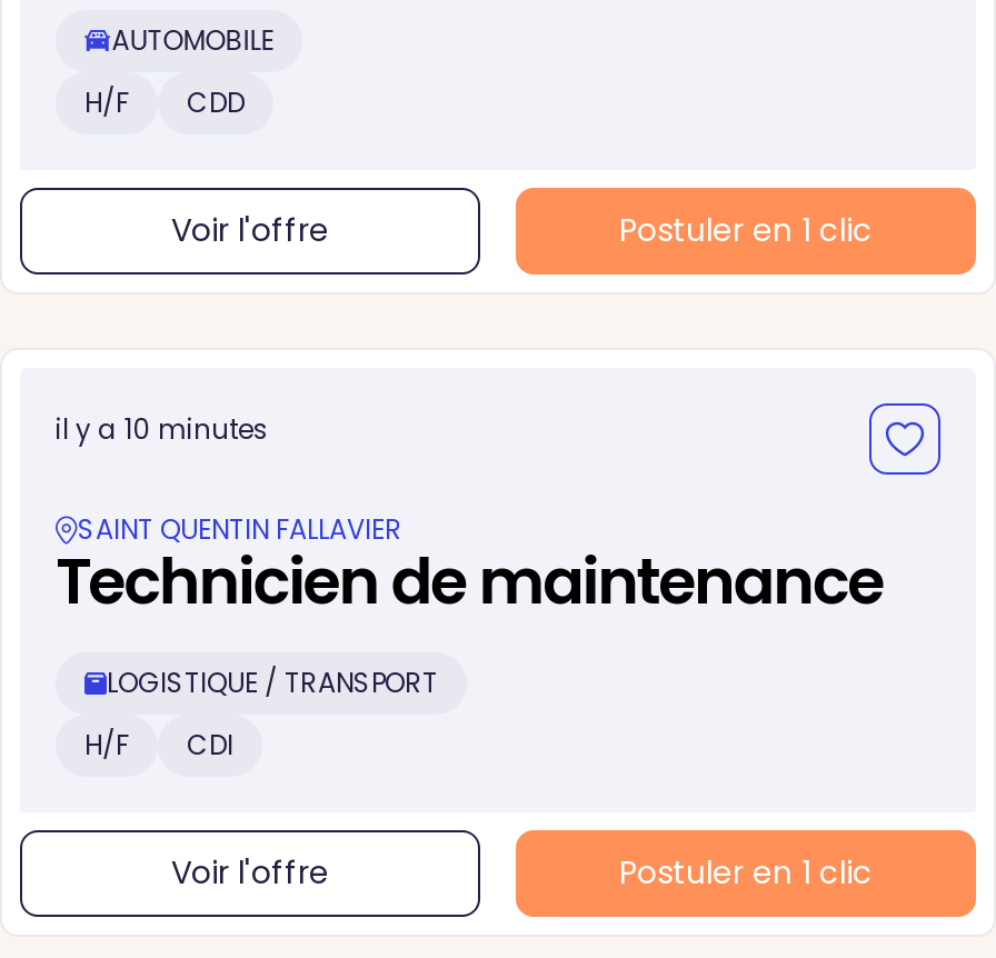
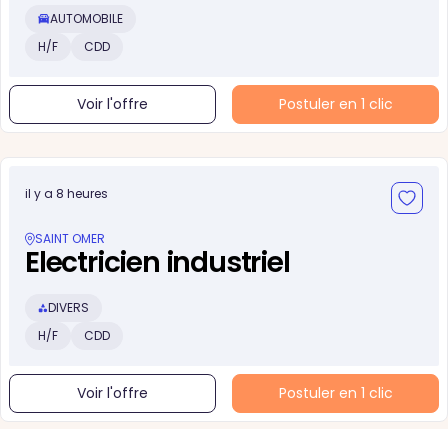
[56,410,269,448] il y a 10 minutes -> [25,185,108,202] il y a 8 heures
[56,510,883,701] SAINT QUENTIN FALLAVIER | Technicien de maintenance | LOGISTIQUE / TRANSPORT -> [25,230,290,316] SAINT OMER | Electricien industriel | DIVERS
[187,726,233,764] CDI -> [84,327,110,344] CDD

